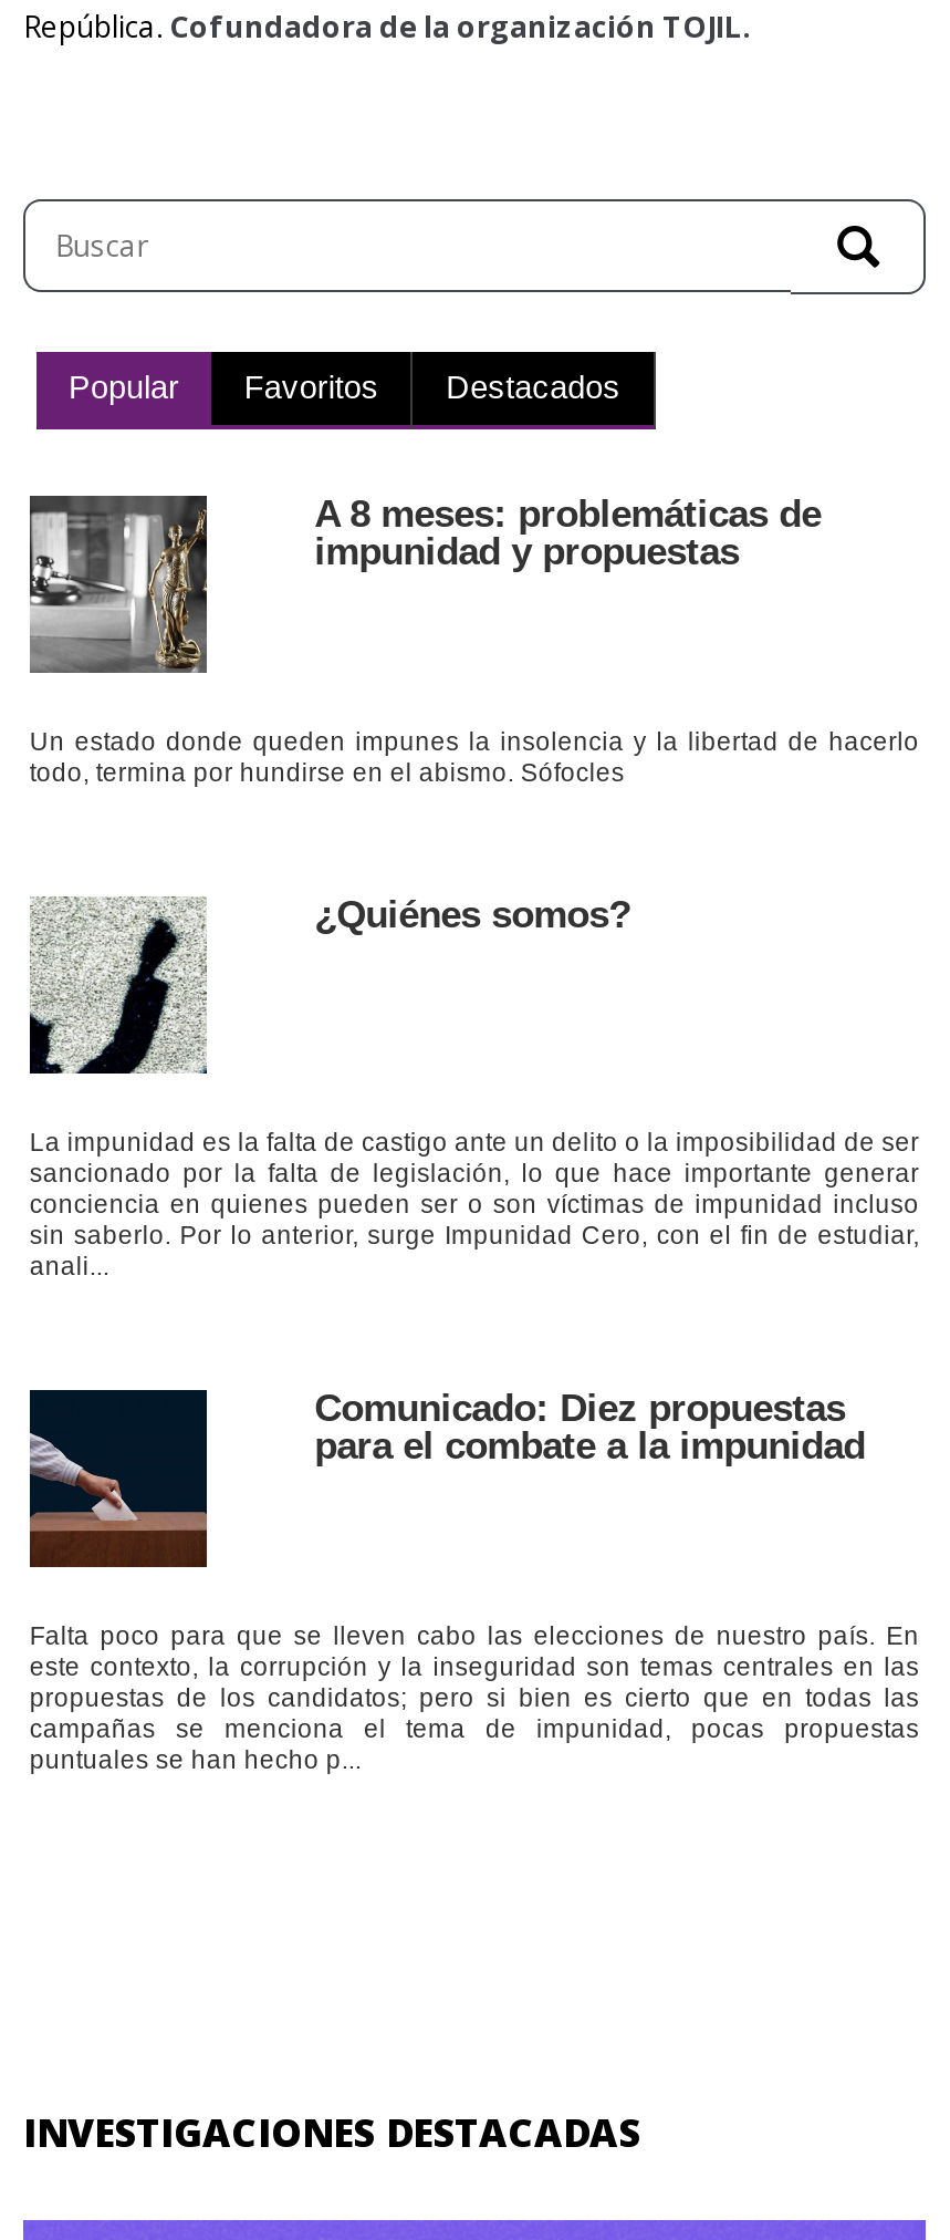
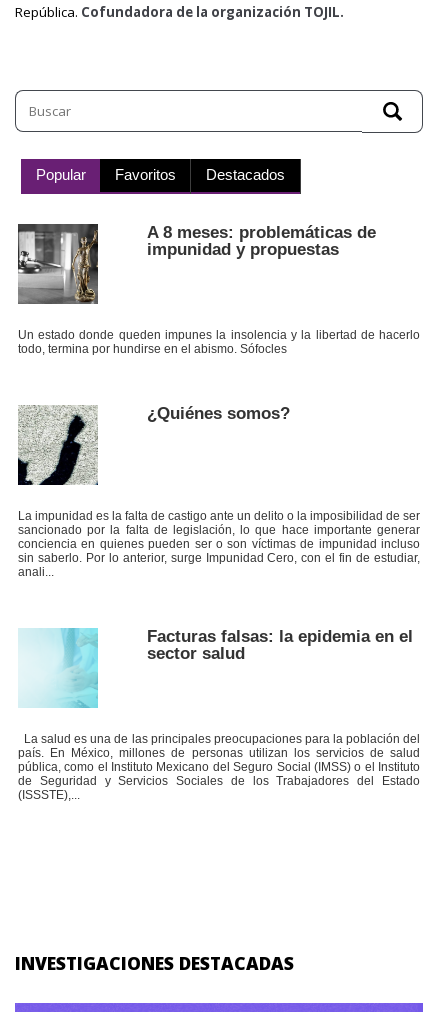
[28,1388,919,1773] [image] | Falta poco para que se lleven cabo las elecciones de nuestro país. En | este contexto, la corrupción y la inseguridad son temas centrales en las | propuestas de los candidatos; pero si bien es cierto que en todas las | campañas se menciona el tema de impunidad, pocas propuestas | puntuales se han hecho p... -> [18,628,420,801] [image] | La salud es una de las principales preocupaciones para la población del | país. En México, millones de personas utilizan los servicios de salud | pública, como el Instituto Mexicano del Seguro Social (IMSS) o el Instituto | de Seguridad y Servicios Sociales de los Trabajadores del Estado | (ISSSTE),...
[314,1386,865,1468] Comunicado: Diez propuestas | para el combate a la impunidad -> [147,626,413,663] Facturas falsas: la epidemia en el | sector salud

